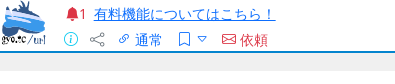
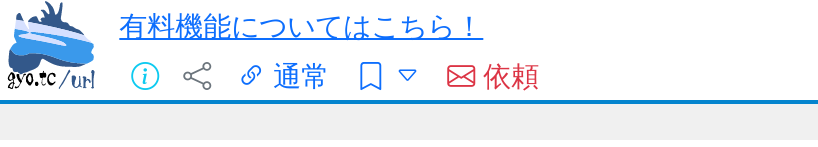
[79,4,276,23] 1 有料機能についてはこちら！ -> [119,6,483,44] 有料機能についてはこちら！

